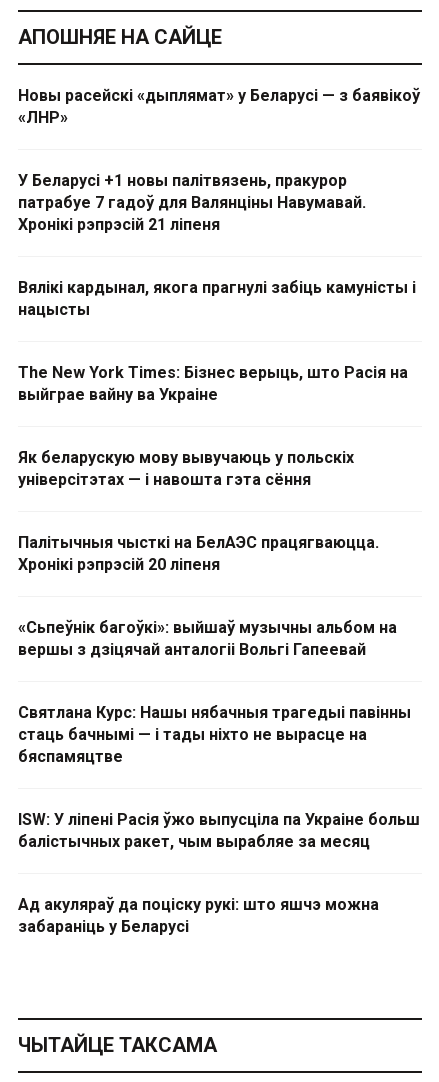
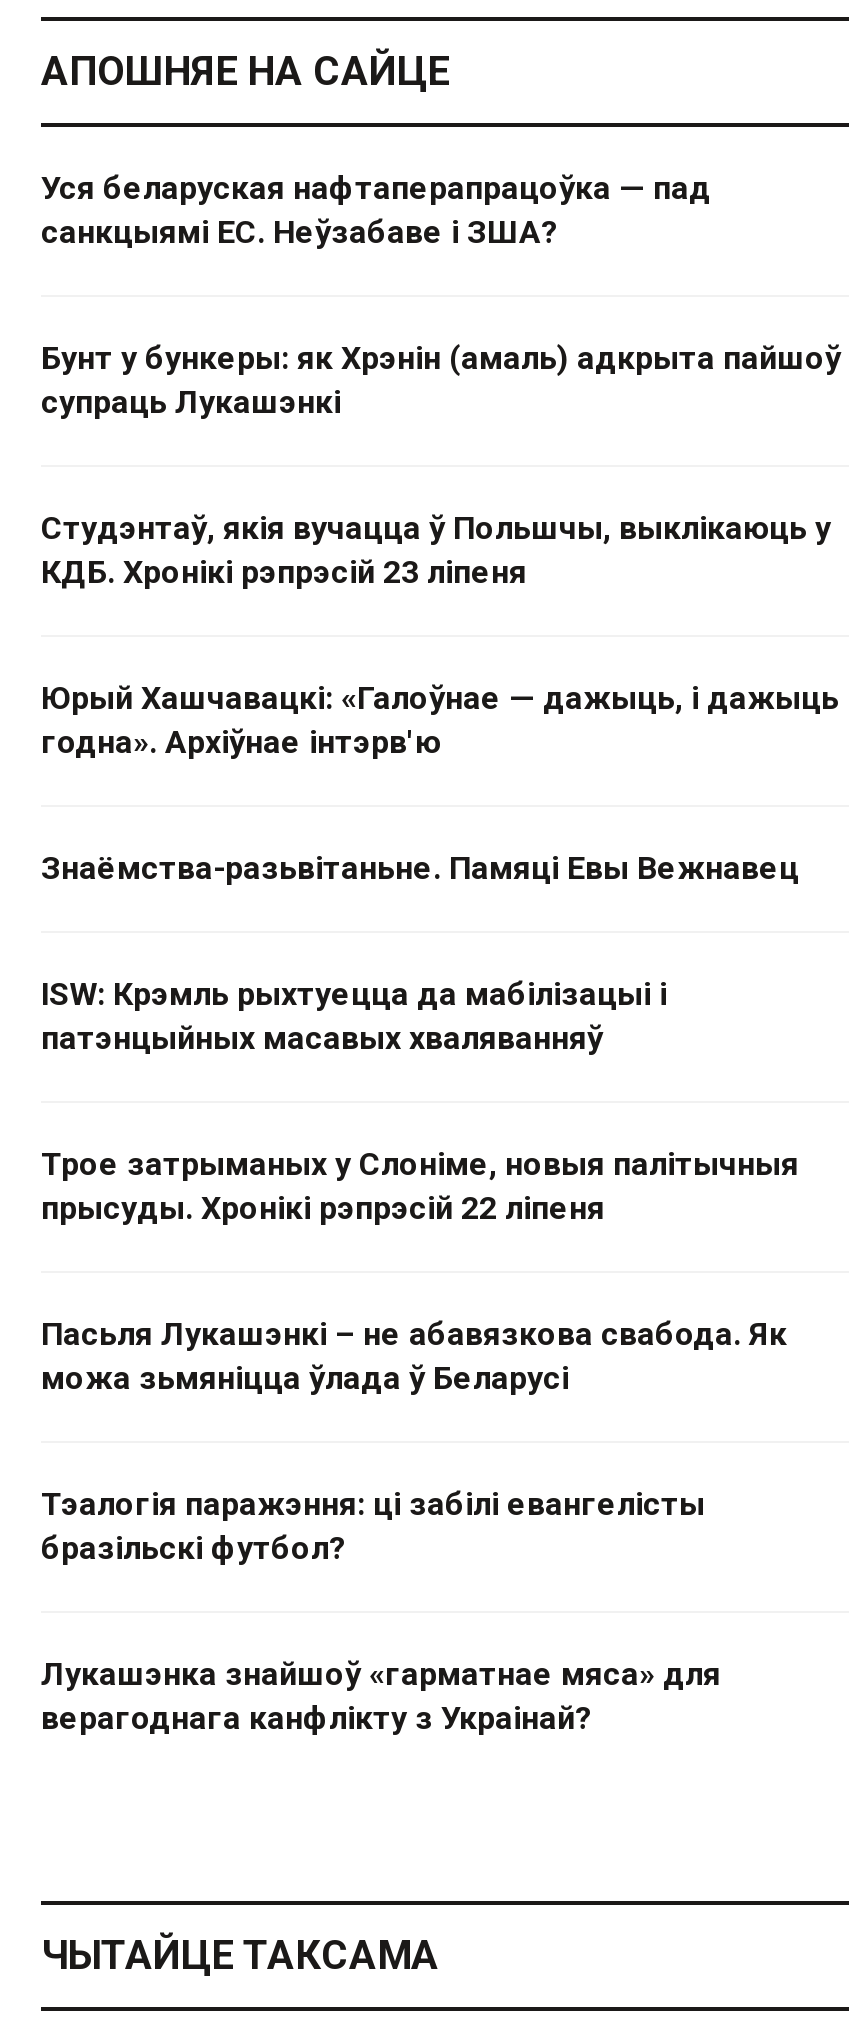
[18,86,420,127] Новы расейскі «дыплямат» у Беларусі — з баявікоў | «ЛНР» -> [41,169,711,251] Уся беларуская нафтаперапрацоўка — пад | санкцыямі ЕС. Неўзабаве і ЗША?
[18,171,366,234] У Беларусі +1 новы палітвязень, пракурор | патрабуе 7 гадоў для Валянціны Навумавай. | Хронікі рэпрэсій 21 ліпеня -> [41,339,841,421] Бунт у бункеры: як Хрэнін (амаль) адкрыта пайшоў | супраць Лукашэнкі
[18,278,416,319] Вялікі кардынал, якога прагнулі забіць камуністы і | нацысты -> [41,509,831,591] Студэнтаў, якія вучацца ў Польшчы, выклікаюць у | КДБ. Хронікі рэпрэсій 23 ліпеня
[18,363,408,404] The New York Times: Бізнес верыць, што Расія на | выйграе вайну ва Украіне -> [41,679,839,761] Юрый Хашчавацкі: «Галоўнае — дажыць, і дажыць | годна». Архіўнае інтэрв'ю
[18,448,354,489] Як беларускую мову вывучаюць у польскіх | універсітэтах — і навошта гэта сёння -> [41,849,799,887] Знаёмства-разьвітаньне. Памяці Евы Вежнавец
[18,533,379,574] Палітычныя чысткі на БелАЭС працягваюцца. | Хронікі рэпрэсій 20 ліпеня -> [41,975,667,1057] ISW: Крэмль рыхтуецца да мабілізацыі і | патэнцыйных масавых хваляванняў
[18,618,397,659] «Сьпеўнік багоўкі»: выйшаў музычны альбом на | вершы з дзіцячай анталогіі Вольгі Гапеевай -> [41,1145,799,1227] Трое затрыманых у Слоніме, новыя палітычныя | прысуды. Хронікі рэпрэсій 22 ліпеня
[18,703,411,766] Святлана Курс: Нашы нябачныя трагедыі павінны | стаць бачнымі — і тады ніхто не вырасце на | бяспамяцтве -> [41,1315,787,1397] Пасьля Лукашэнкі – не абавязкова свабода. Як | можа зьмяніцца ўлада ў Беларусі
[18,810,420,851] ISW: У ліпені Расія ўжо выпусціла па Украіне больш | балістычных ракет, чым вырабляе за месяц -> [41,1485,705,1567] Тэалогія паражэння: ці забілі евангелісты | бразільскі футбол?
[18,895,379,936] Ад акуляраў да поціску рукі: што яшчэ можна | забараніць у Беларусі -> [41,1655,721,1737] Лукашэнка знайшоў «гарматнае мяса» для | верагоднага канфлікту з Украінай?

